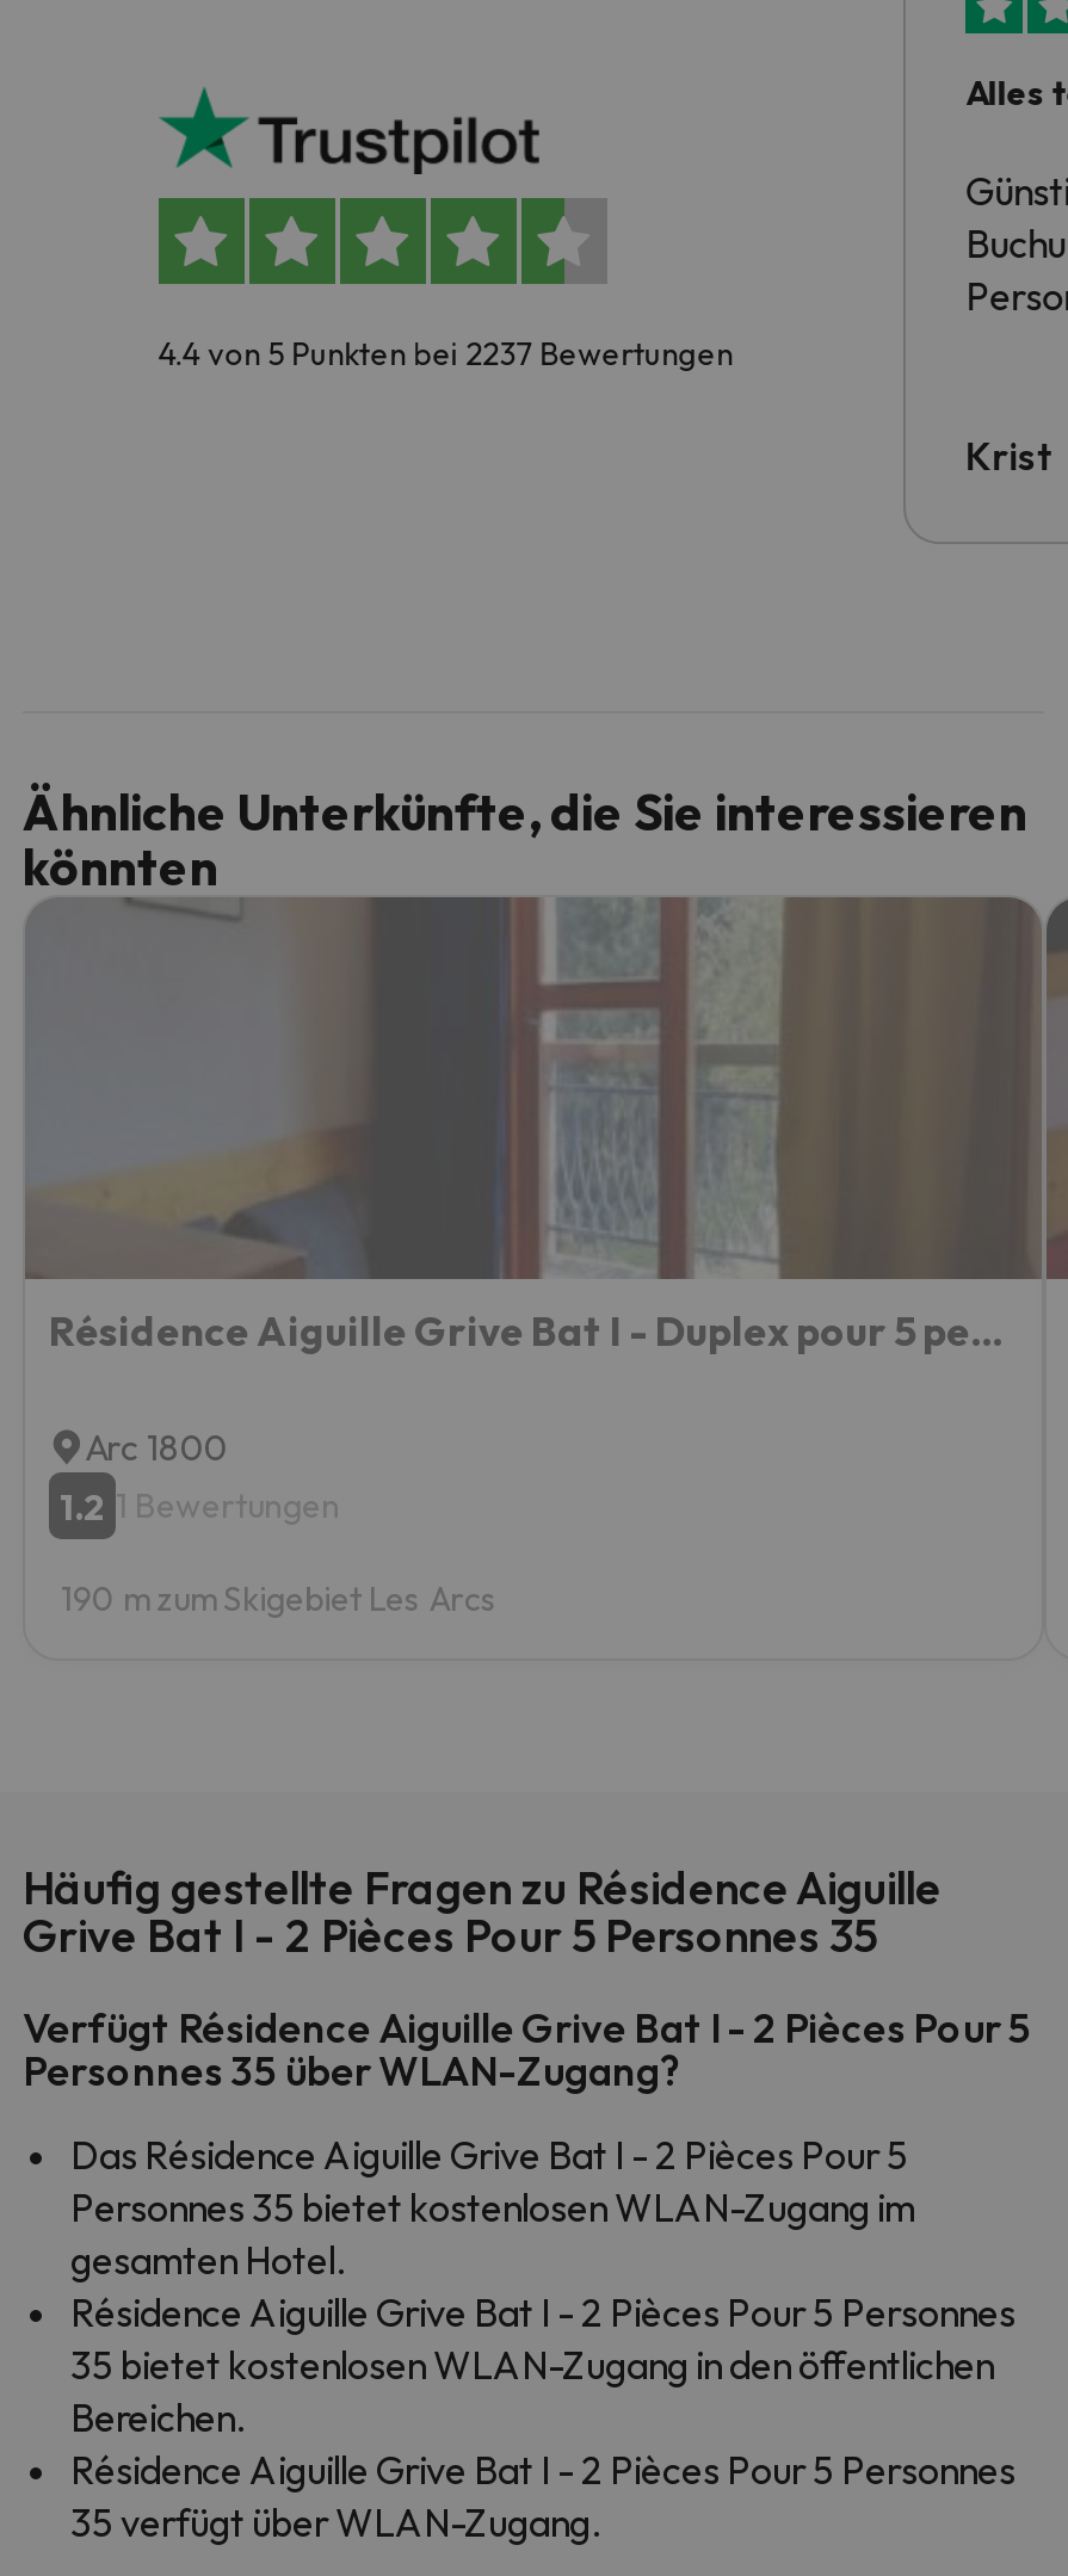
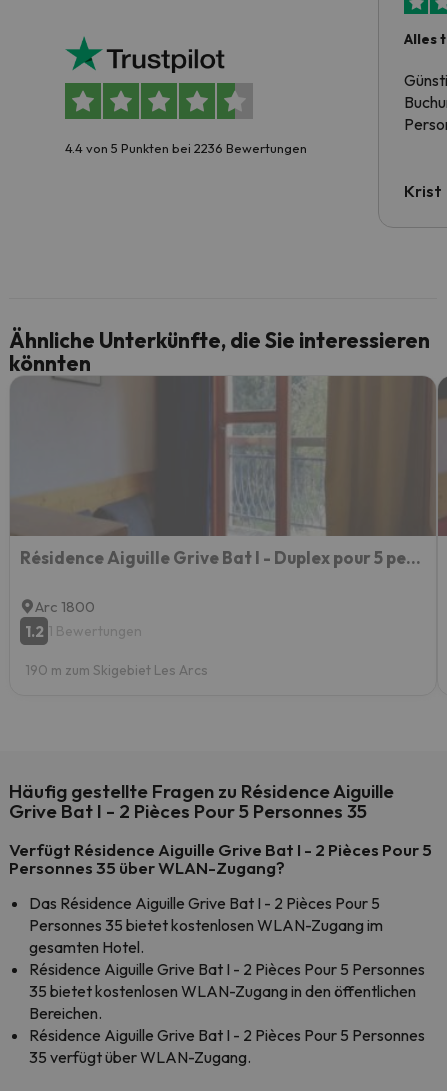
[158,334,733,372] 4.4 von 5 Punkten bei 2237 Bewertungen -> [65,140,307,156] 4.4 von 5 Punkten bei 2236 Bewertungen

